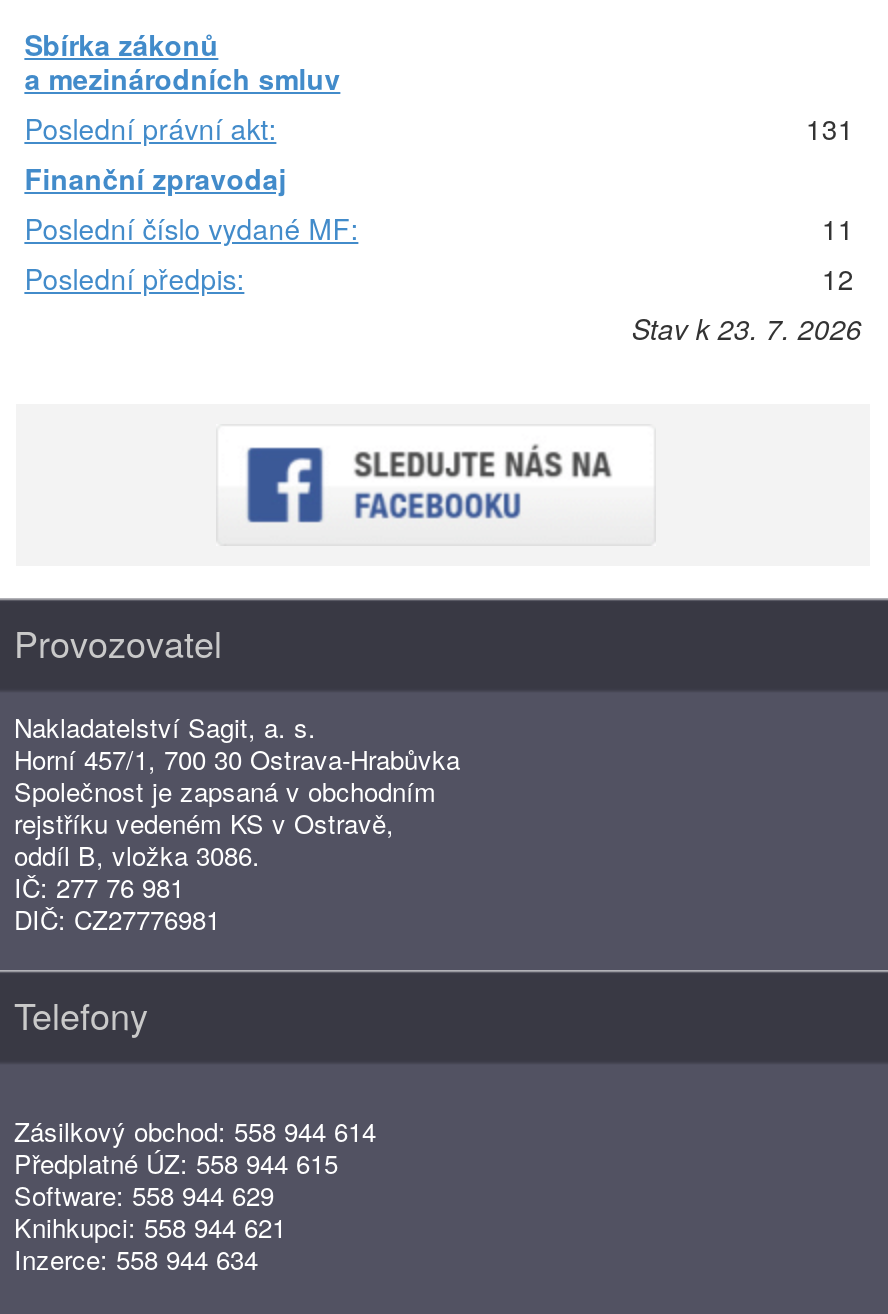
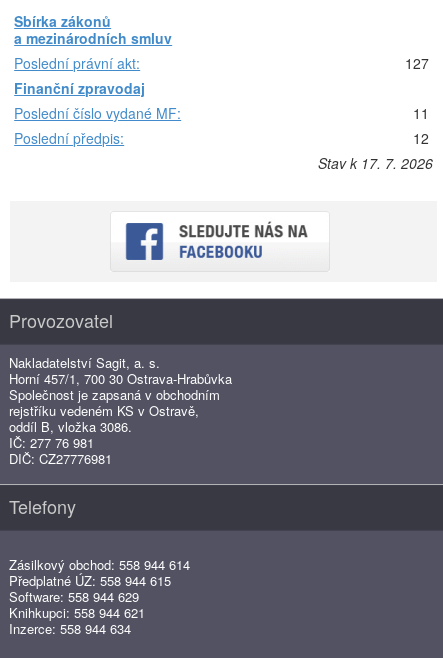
[806,108,862,148] 131 -> [405,53,433,73] 127
[632,308,862,348] Stav k 23. 7. 2026 -> [318,153,433,173] Stav k 17. 7. 2026

